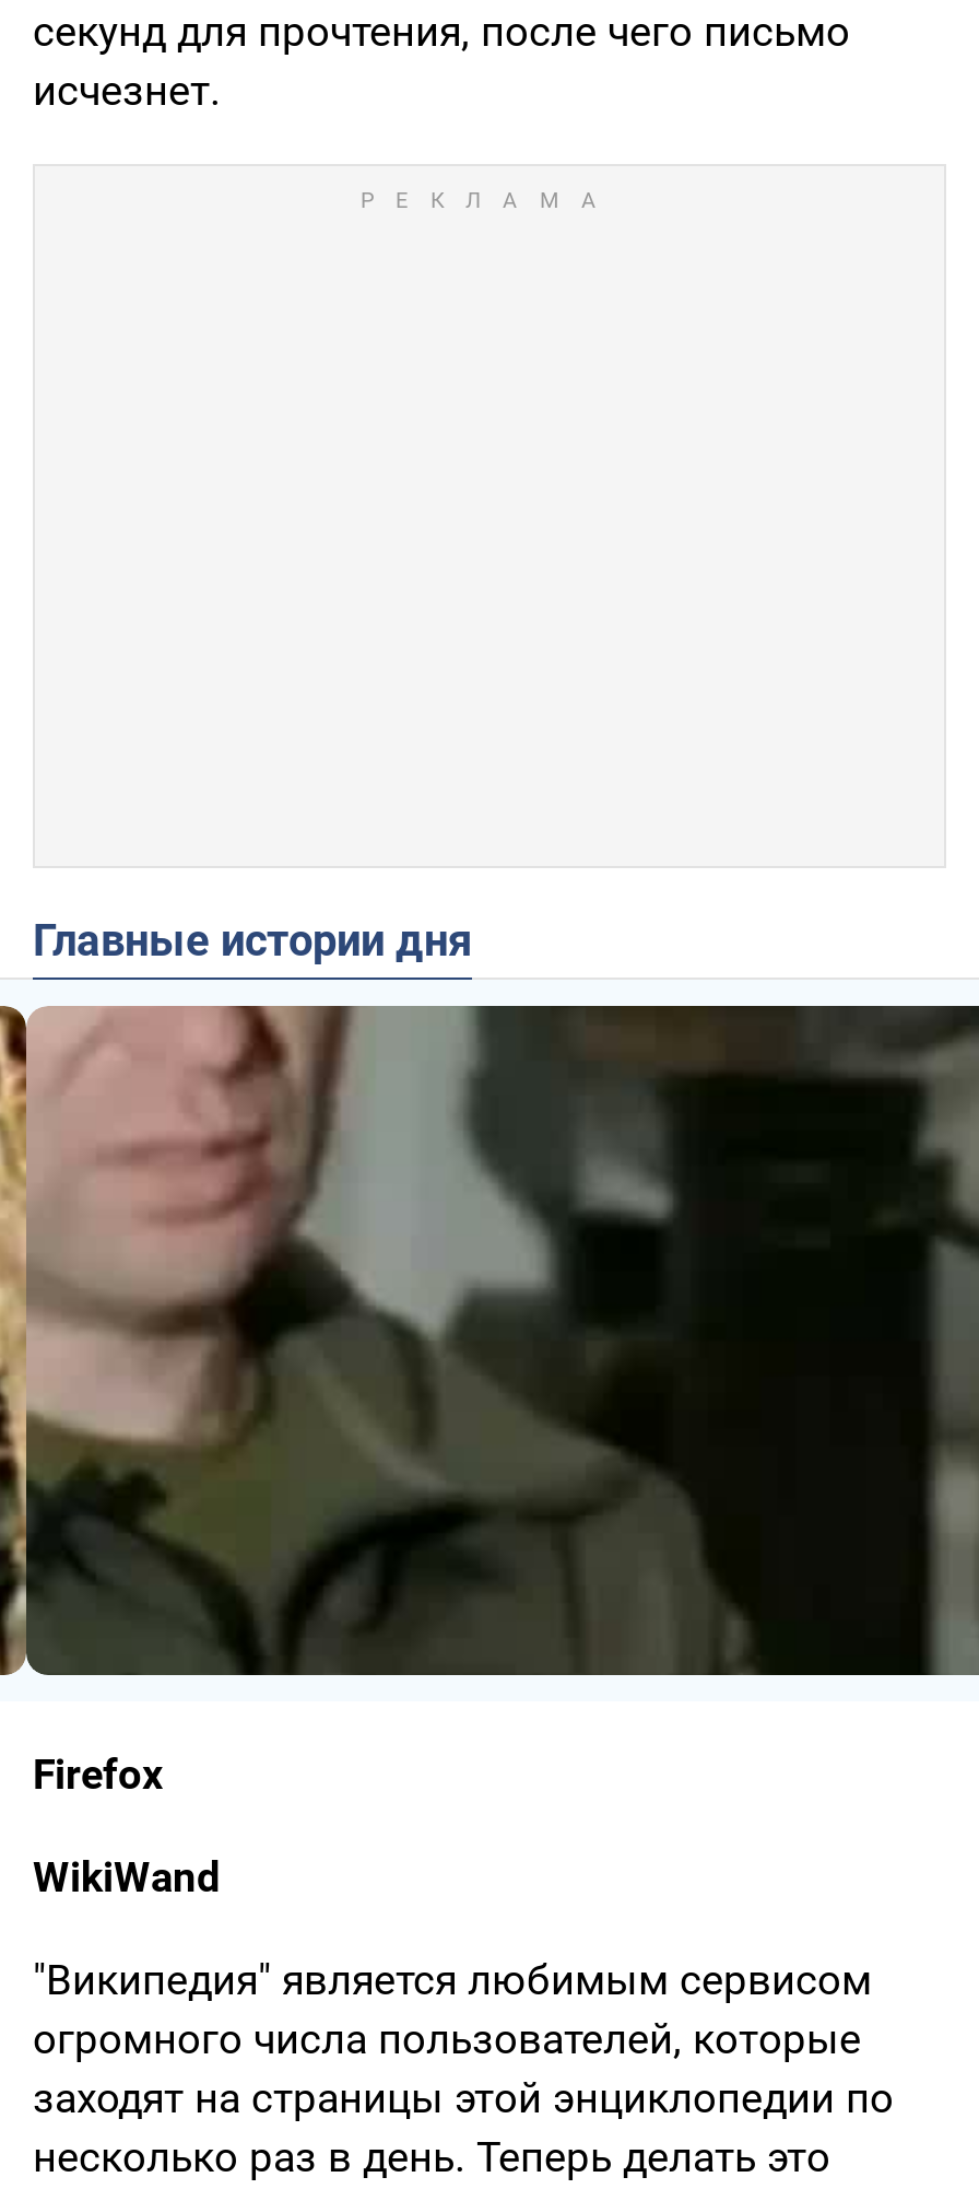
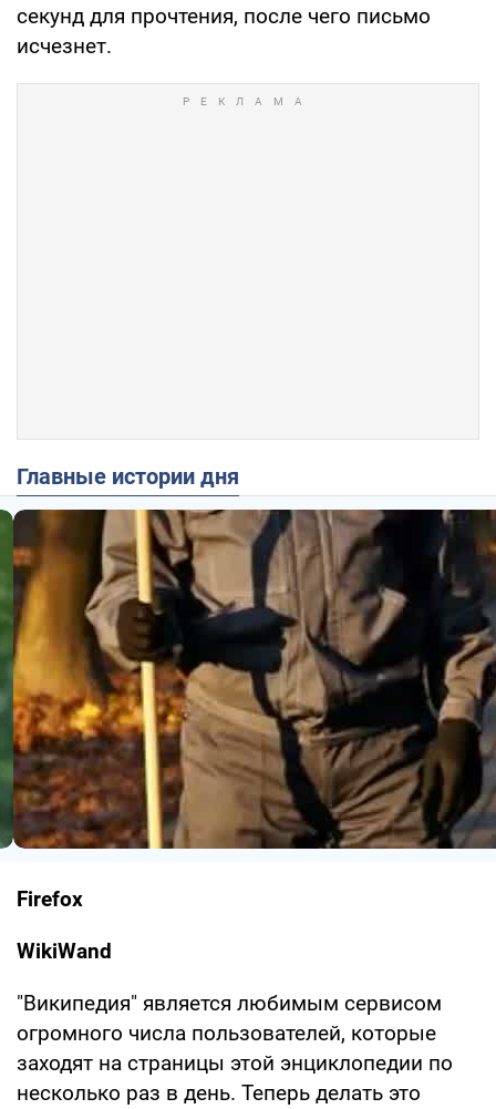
[7,1004,972,1677] [image] -> [3,509,493,850] [image]

